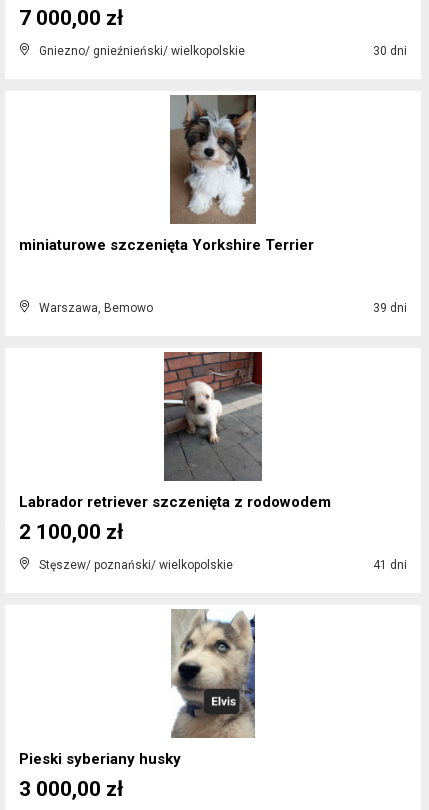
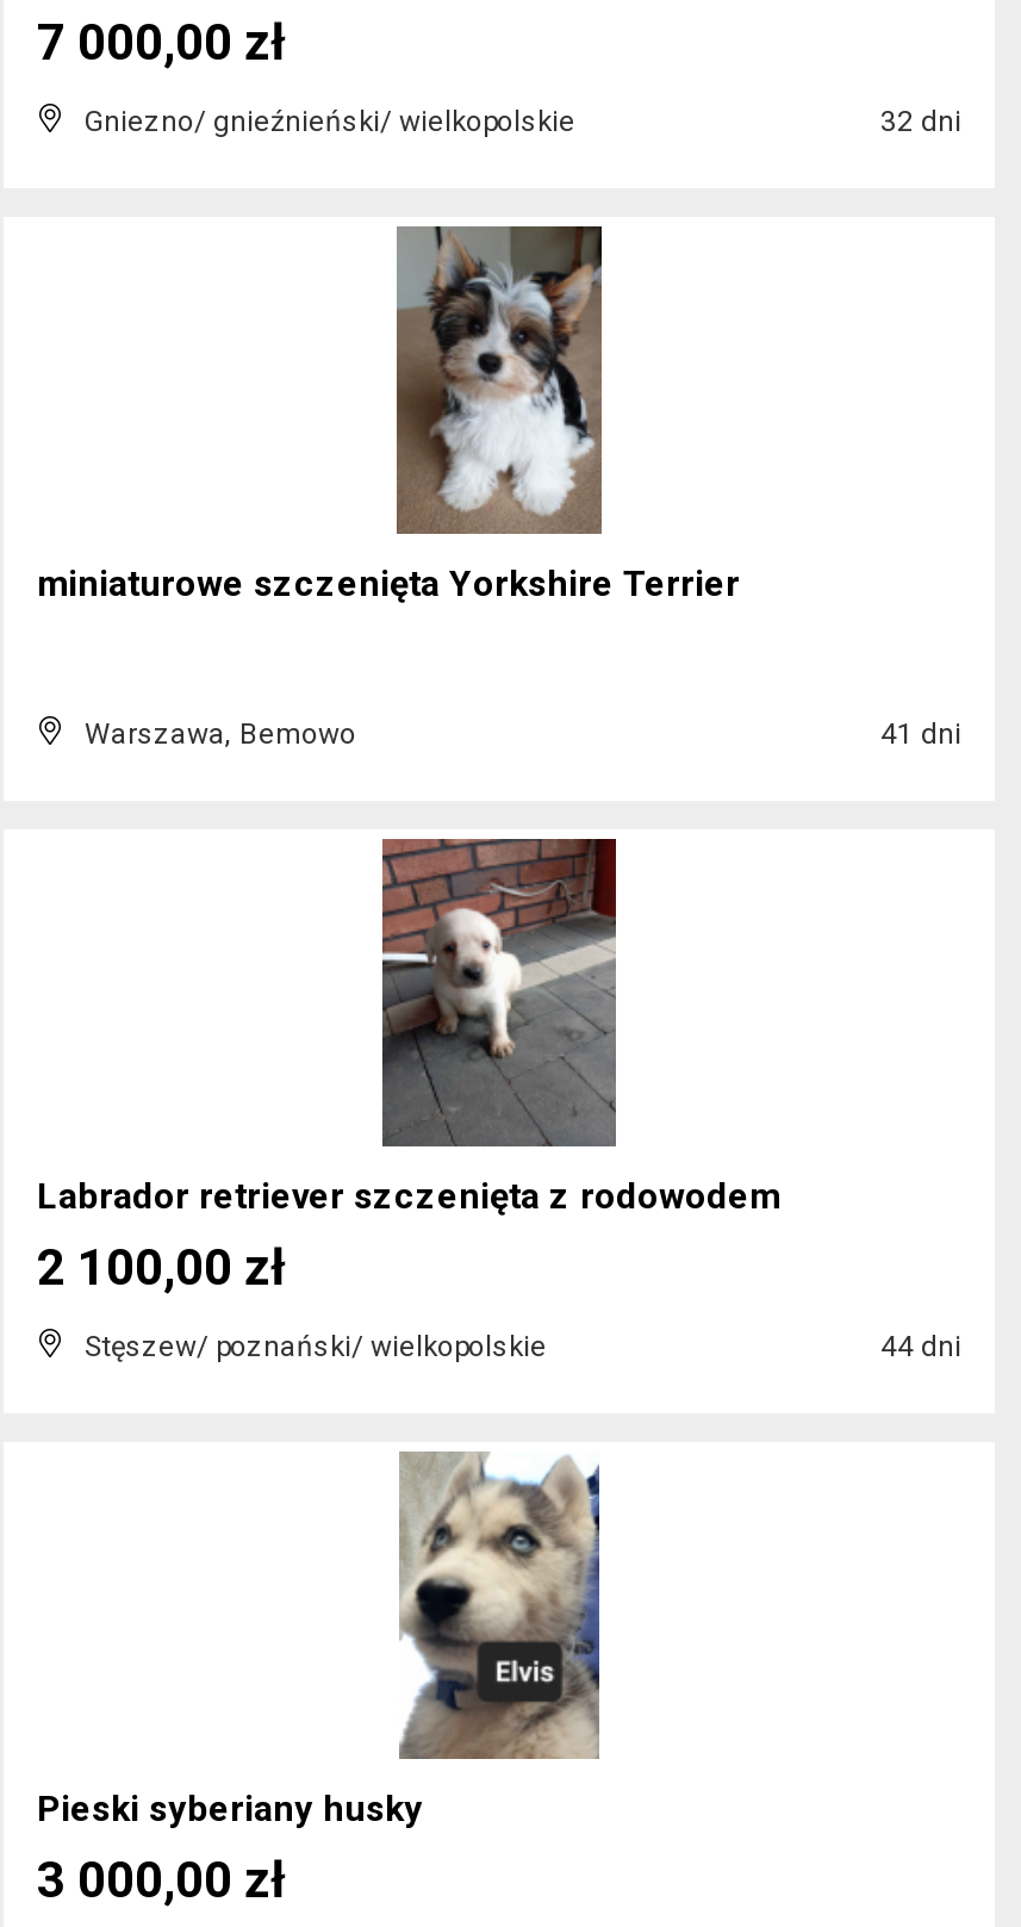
[370,44,407,58] 30 dni -> [873,105,961,138] 32 dni
[370,301,407,315] 39 dni -> [873,717,961,751] 41 dni
[370,558,407,572] 41 dni -> [873,1330,961,1363] 44 dni

